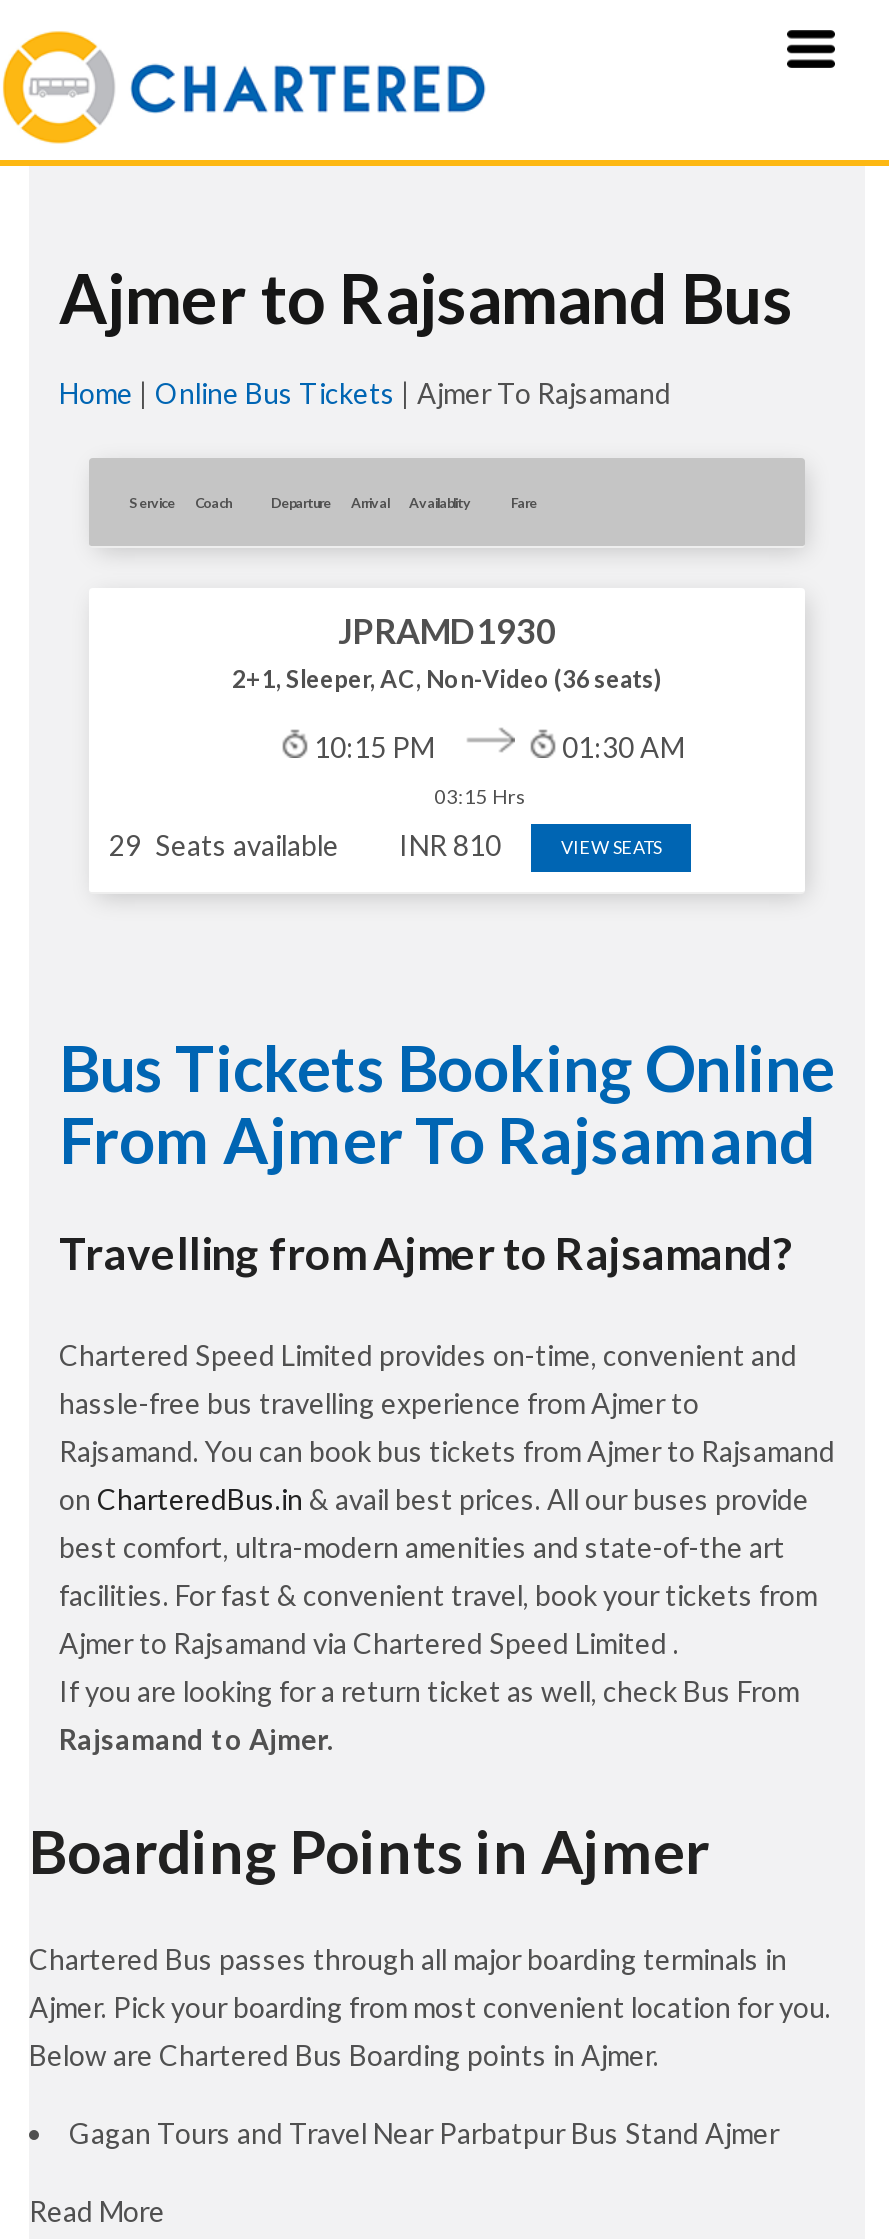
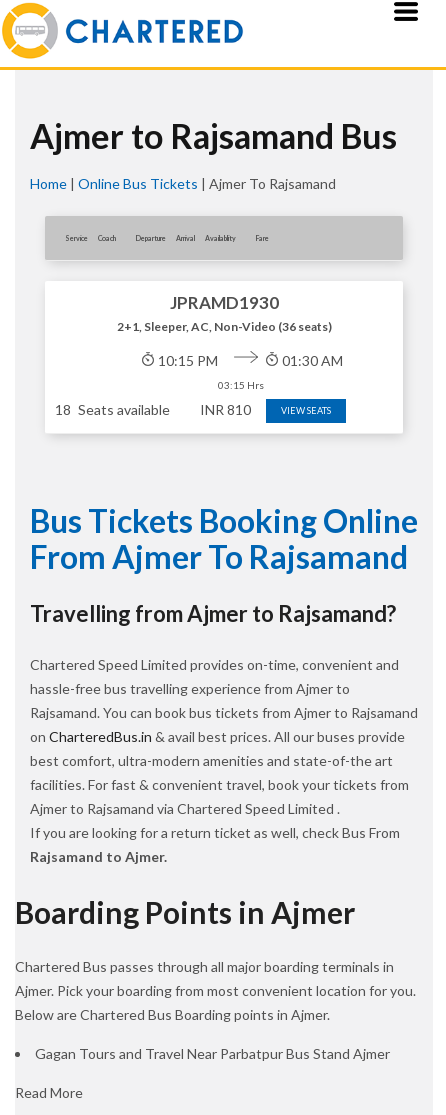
[109,828,339,862] 29 Seats available -> [55,401,170,418] 18 Seats available

